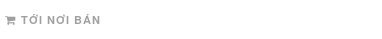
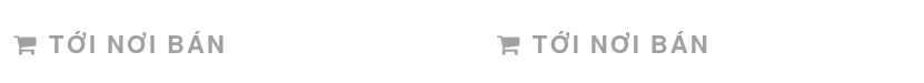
none -> [532,27,710,60] TỚI NƠI BÁN

